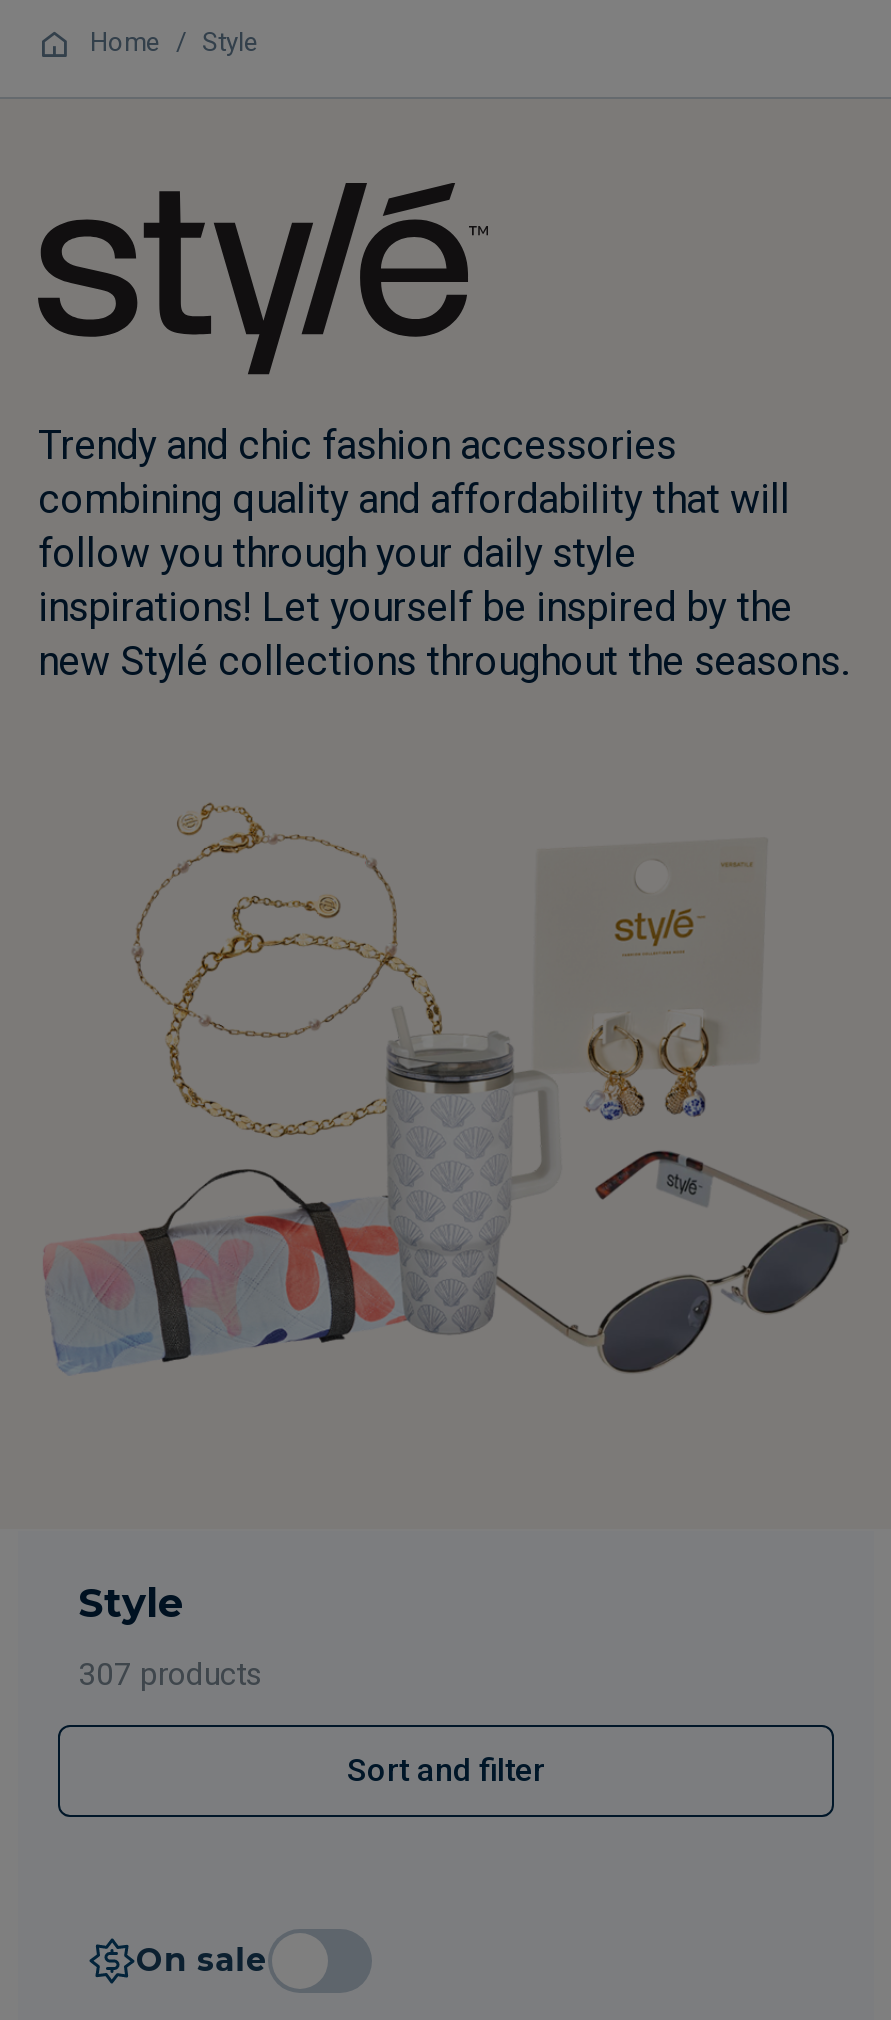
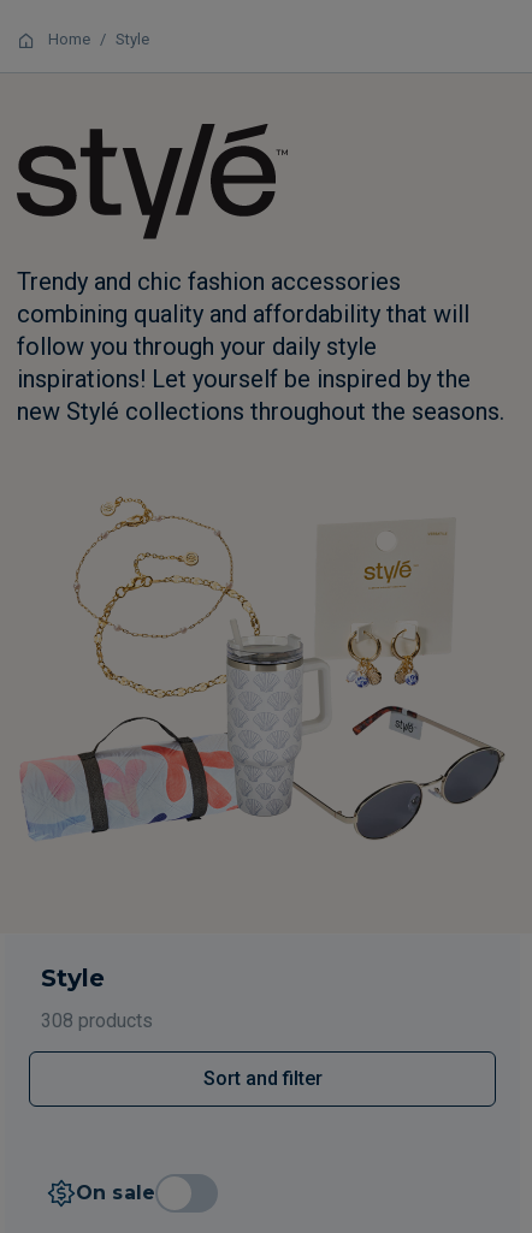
[78,1655,264,1693] 307 products -> [41,1009,153,1032] 308 products

